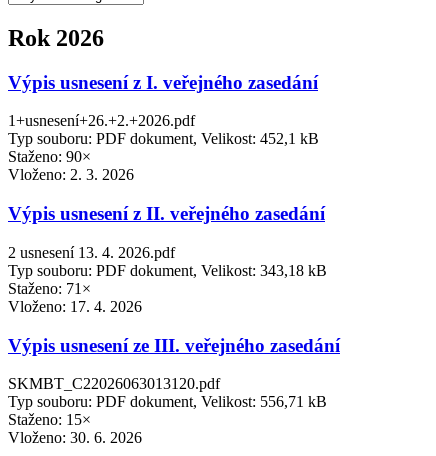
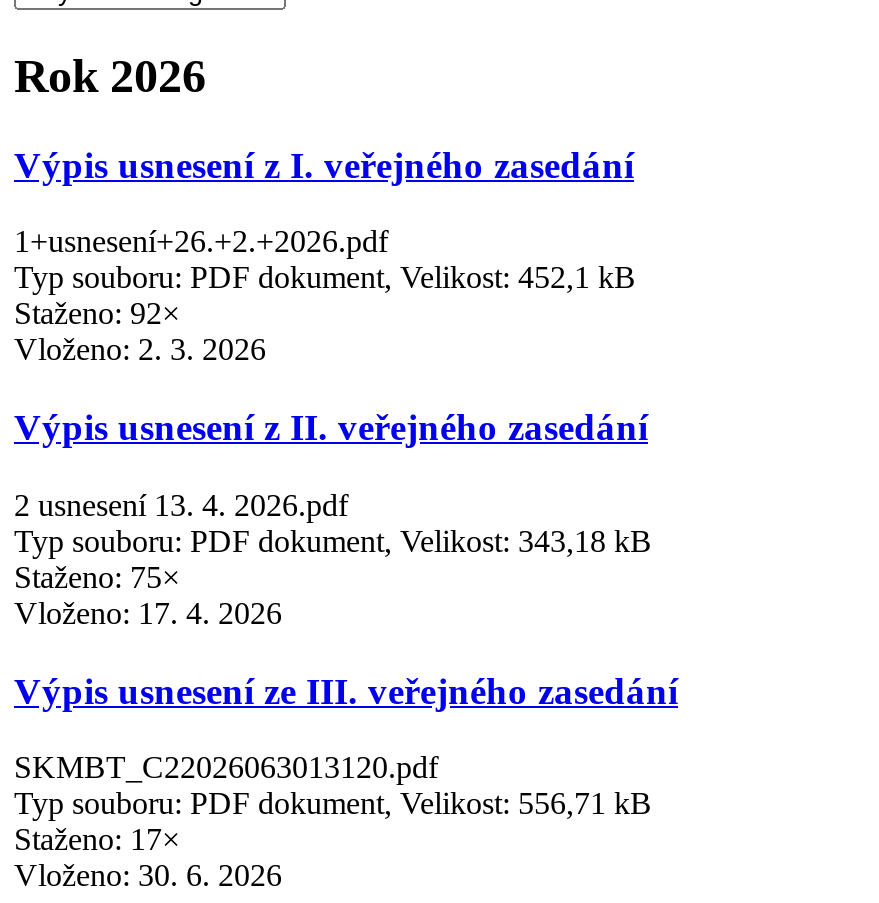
[8,148,91,165] Staženo: 90× -> [14,297,180,331] Staženo: 92×
[8,280,91,297] Staženo: 71× -> [14,560,180,594] Staženo: 75×
[8,411,91,428] Staženo: 15× -> [14,823,180,857] Staženo: 17×

